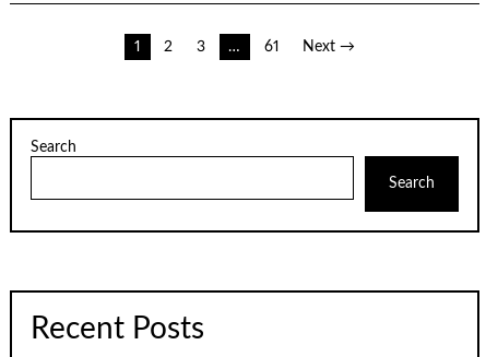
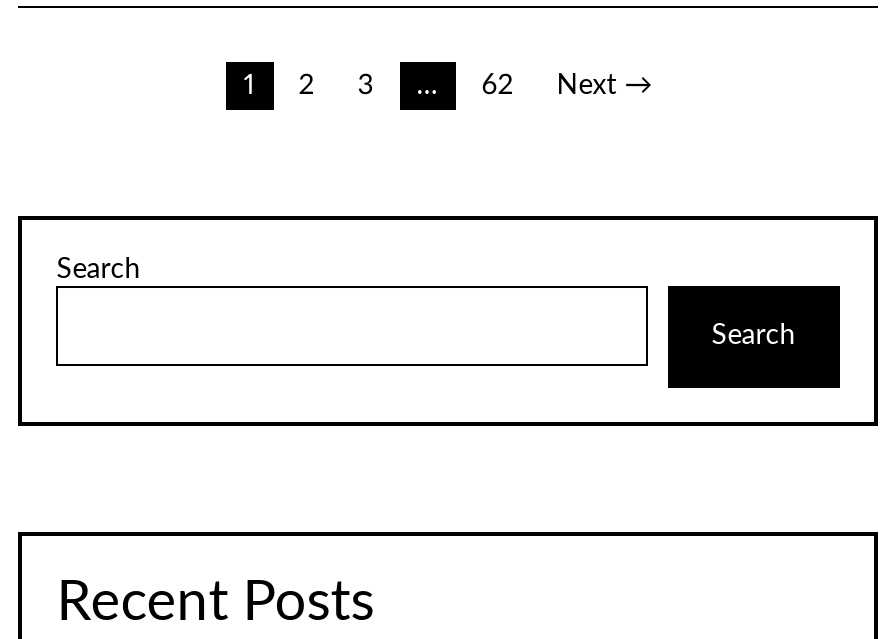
[264,39,279,55] 61 -> [482,72,514,100] 62

